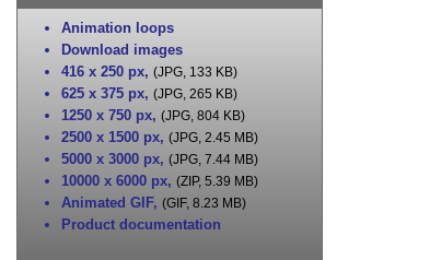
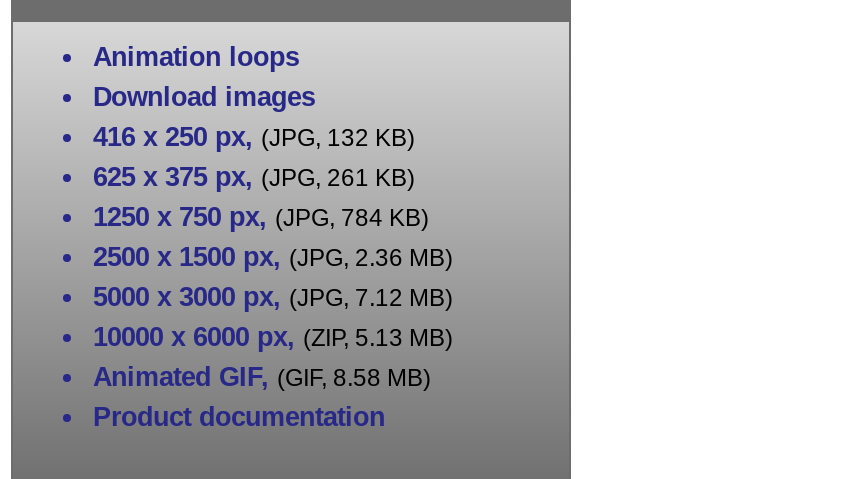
[61,63,237,80] 416 x 250 px, (JPG, 133 KB) -> [93,122,415,152] 416 x 250 px, (JPG, 132 KB)
[61,85,237,102] 625 x 375 px, (JPG, 265 KB) -> [93,162,415,192] 625 x 375 px, (JPG, 261 KB)
[61,107,245,124] 1250 x 750 px, (JPG, 804 KB) -> [93,202,429,232] 1250 x 750 px, (JPG, 784 KB)
[61,129,258,145] 2500 x 1500 px, (JPG, 2.45 MB) -> [93,242,453,272] 2500 x 1500 px, (JPG, 2.36 MB)
[61,151,258,167] 5000 x 3000 px, (JPG, 7.44 MB) -> [93,282,453,312] 5000 x 3000 px, (JPG, 7.12 MB)
[61,173,258,189] 10000 x 6000 px, (ZIP, 5.39 MB) -> [93,322,453,352] 10000 x 6000 px, (ZIP, 5.13 MB)
[61,195,246,211] Animated GIF, (GIF, 8.23 MB) -> [93,362,431,392] Animated GIF, (GIF, 8.58 MB)

